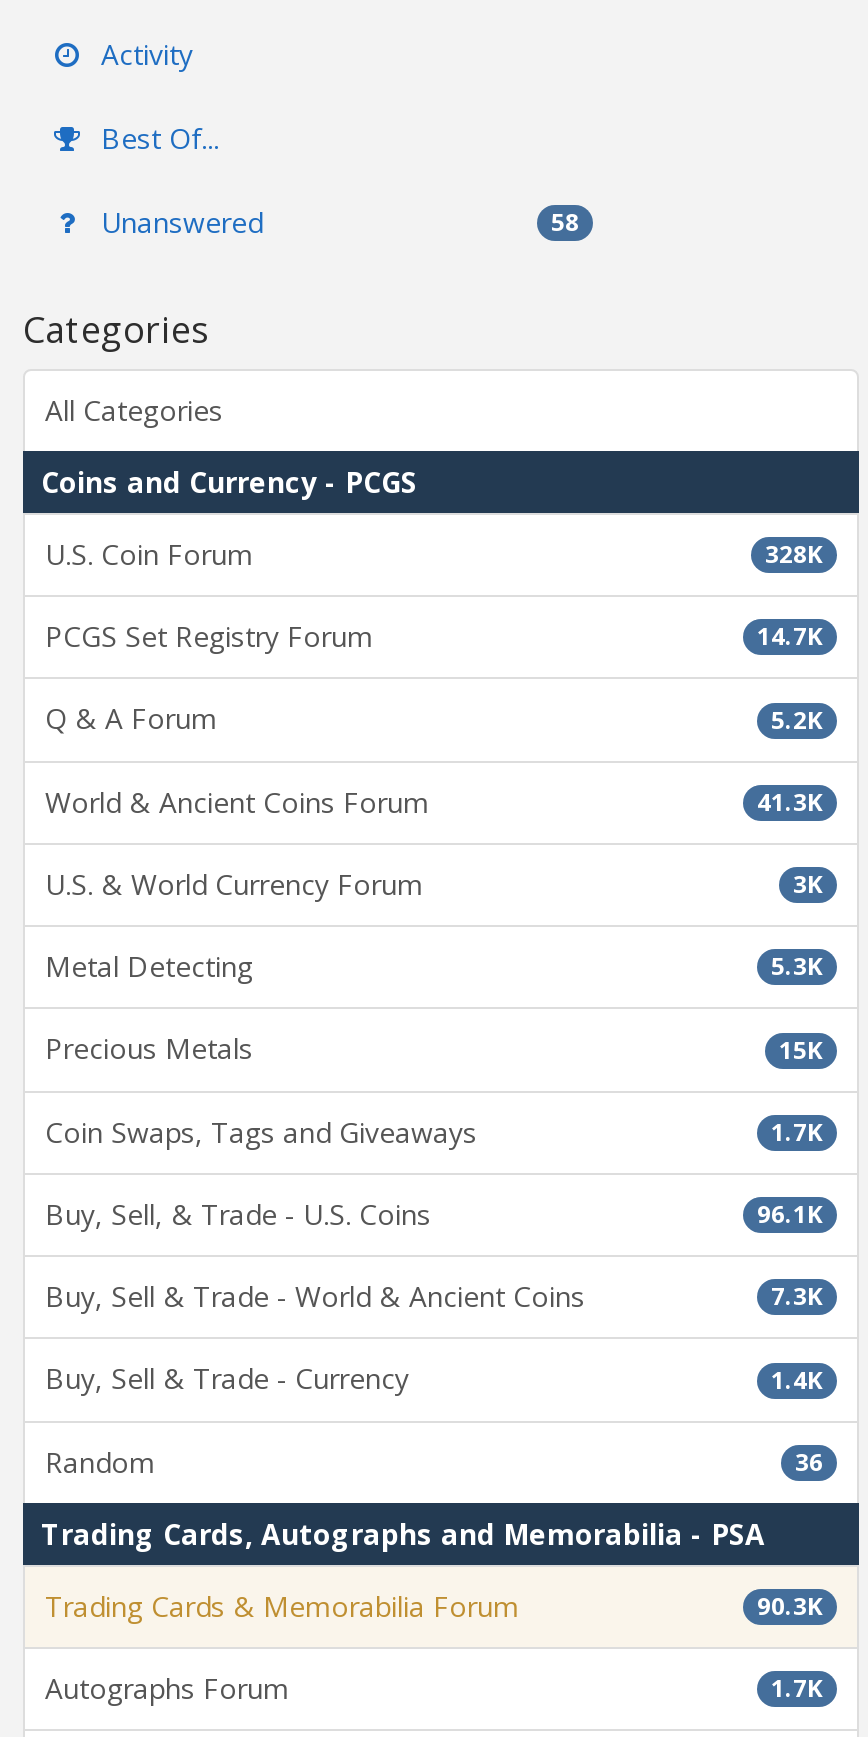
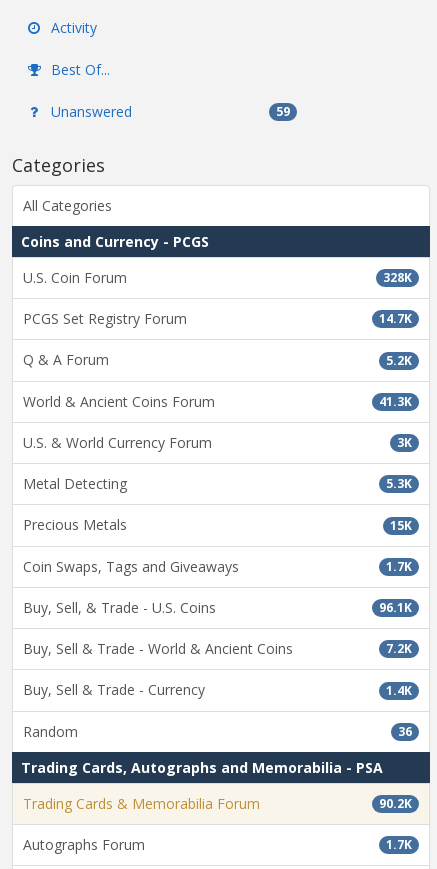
[551,205,579,239] 58 -> [276,103,290,120] 59
[771,1279,823,1313] 7.3K -> [386,640,412,657] 7.2K
[757,1589,823,1623] 90.3K -> [379,795,412,812] 90.2K

